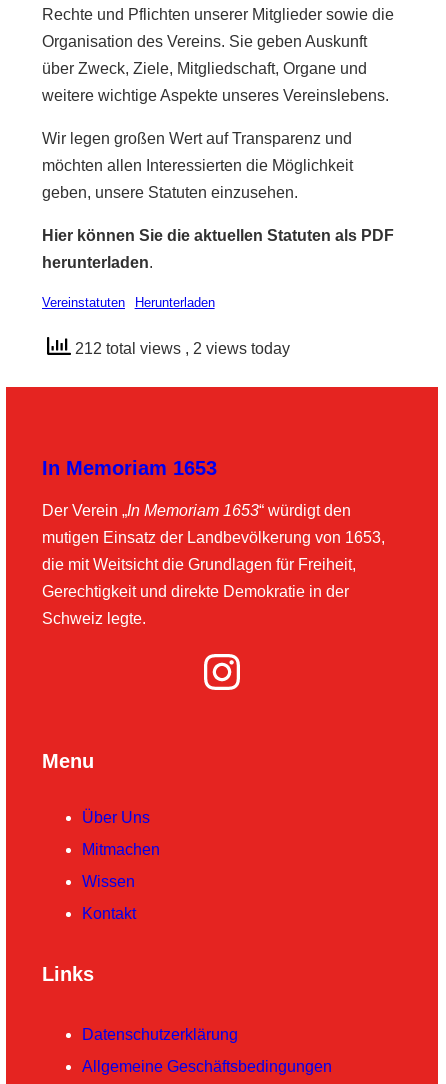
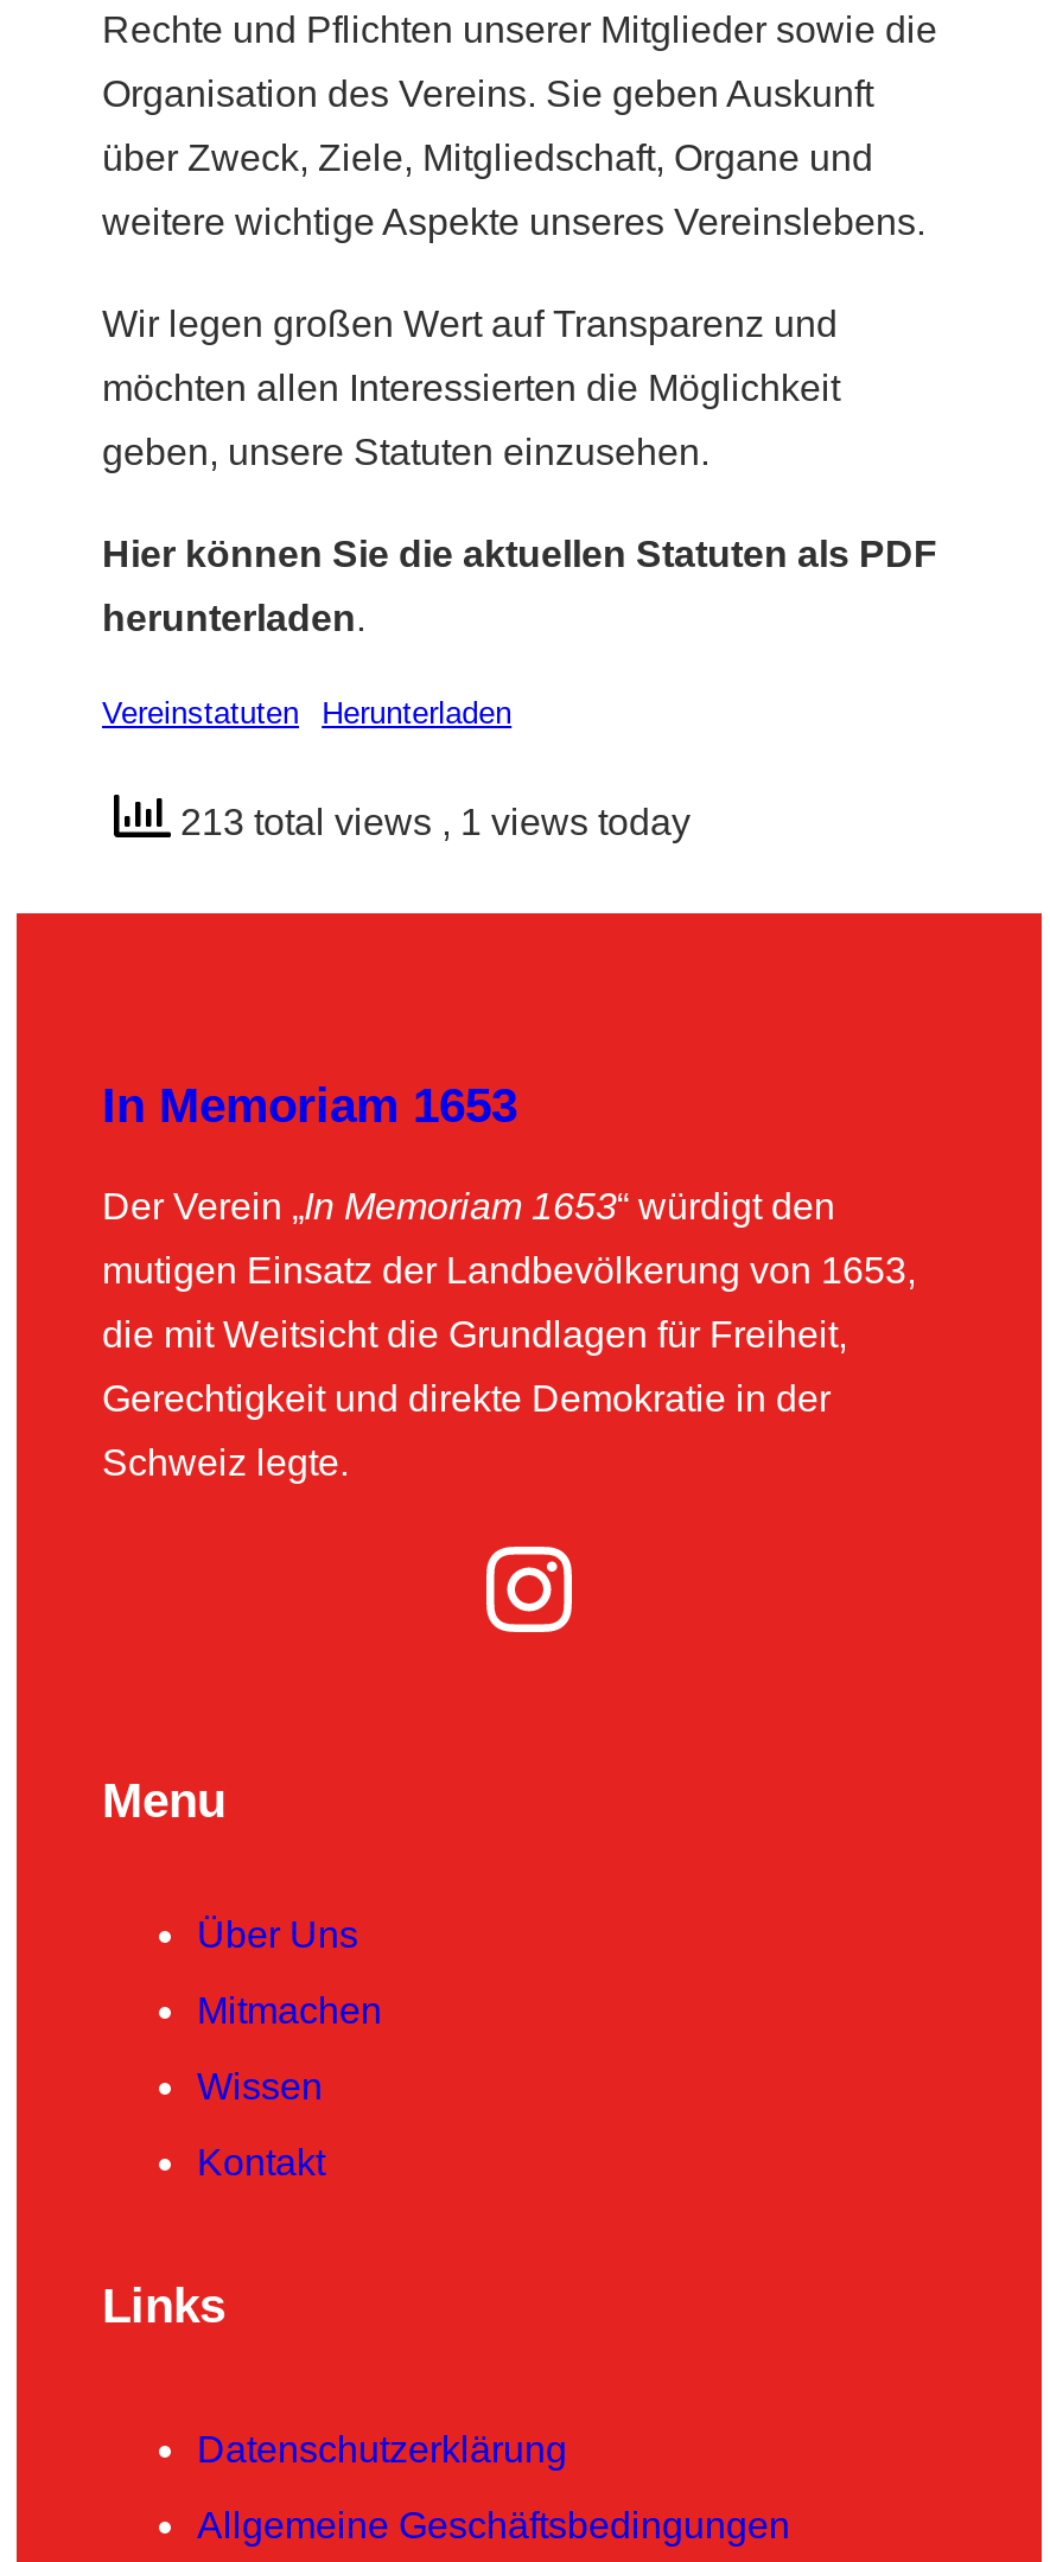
[71,341,290,358] 212 total views, 2 views today -> [171,803,691,844] 213 total views, 1 views today

